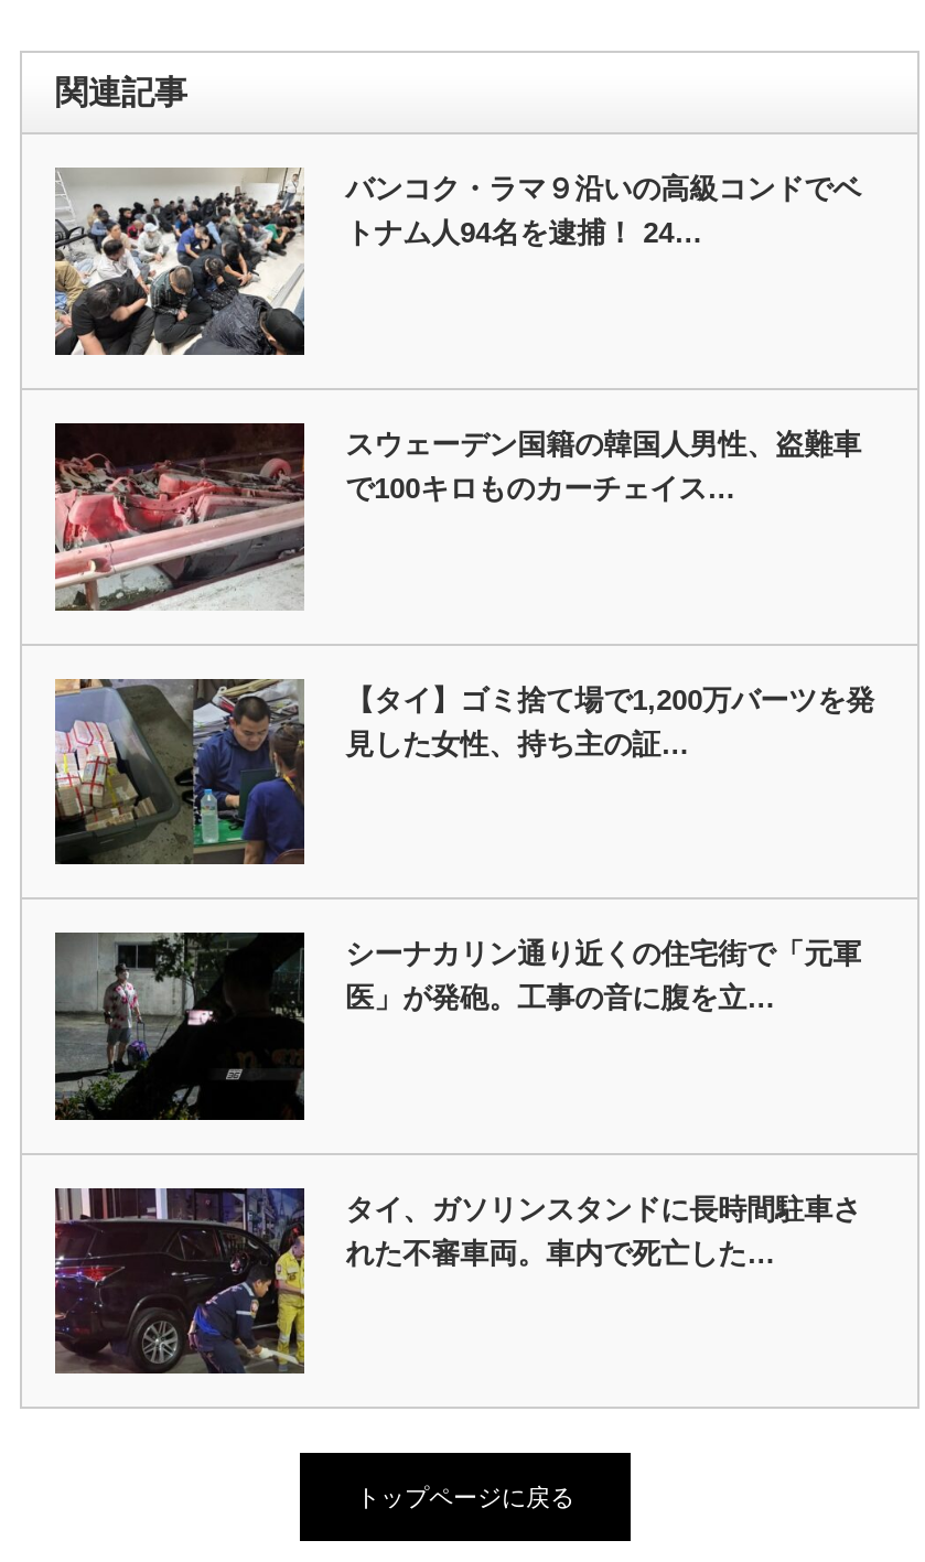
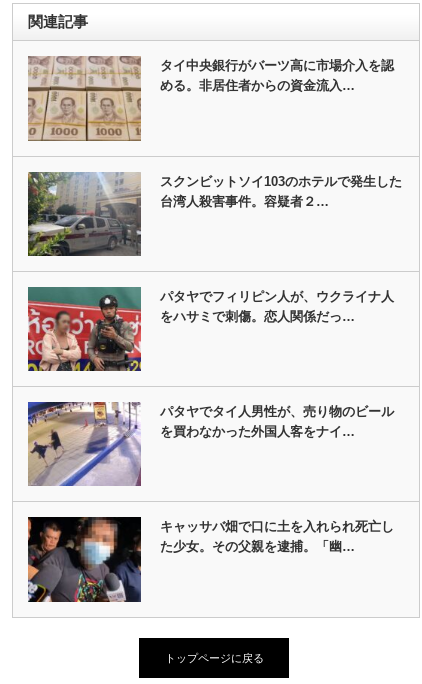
[55,168,861,357] [image] | バンコク・ラマ９沿いの高級コンドでベ | トナム人94名を逮捕！ 24… -> [28,57,394,142] [image] | タイ中央銀行がバーツ高に市場介入を認 | める。非居住者からの資金流入…
[55,421,861,611] [image] | スウェーデン国籍の韓国人男性、盗難車 | で100キロものカーチェイス… -> [27,172,402,257] [image] | スクンビットソイ103のホテルで発生した | 台湾人殺害事件。容疑者２…
[53,677,875,866] [image] | 【タイ】ゴミ捨て場で1,200万バーツを発 | 見した女性、持ち主の証… -> [27,286,394,372] [image] | パタヤでフィリピン人が、ウクライナ人 | をハサミで刺傷。恋人関係だっ…
[53,930,861,1122] [image] | シーナカリン通り近くの住宅街で「元軍 | 医」が発砲。工事の音に腹を立… -> [28,401,394,487] [image] | パタヤでタイ人男性が、売り物のビール | を買わなかった外国人客をナイ…
[53,1186,861,1376] [image] | タイ、ガソリンスタンドに長時間駐車さ | れた不審車両。車内で死亡した… -> [27,516,394,603] [image] | キャッサバ畑で口に土を入れられ死亡し | た少女。その父親を逮捕。「幽…

